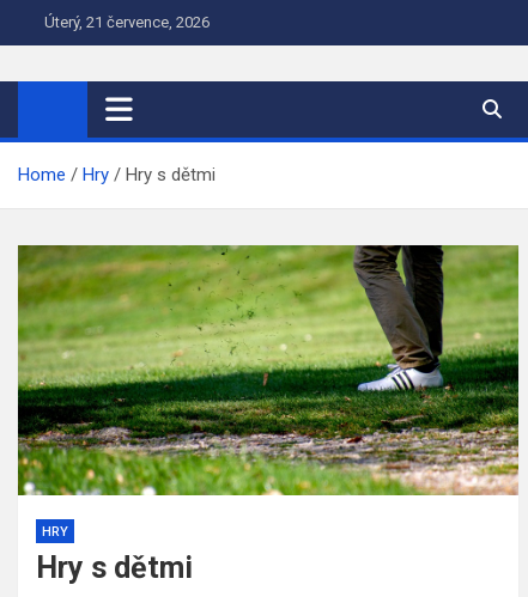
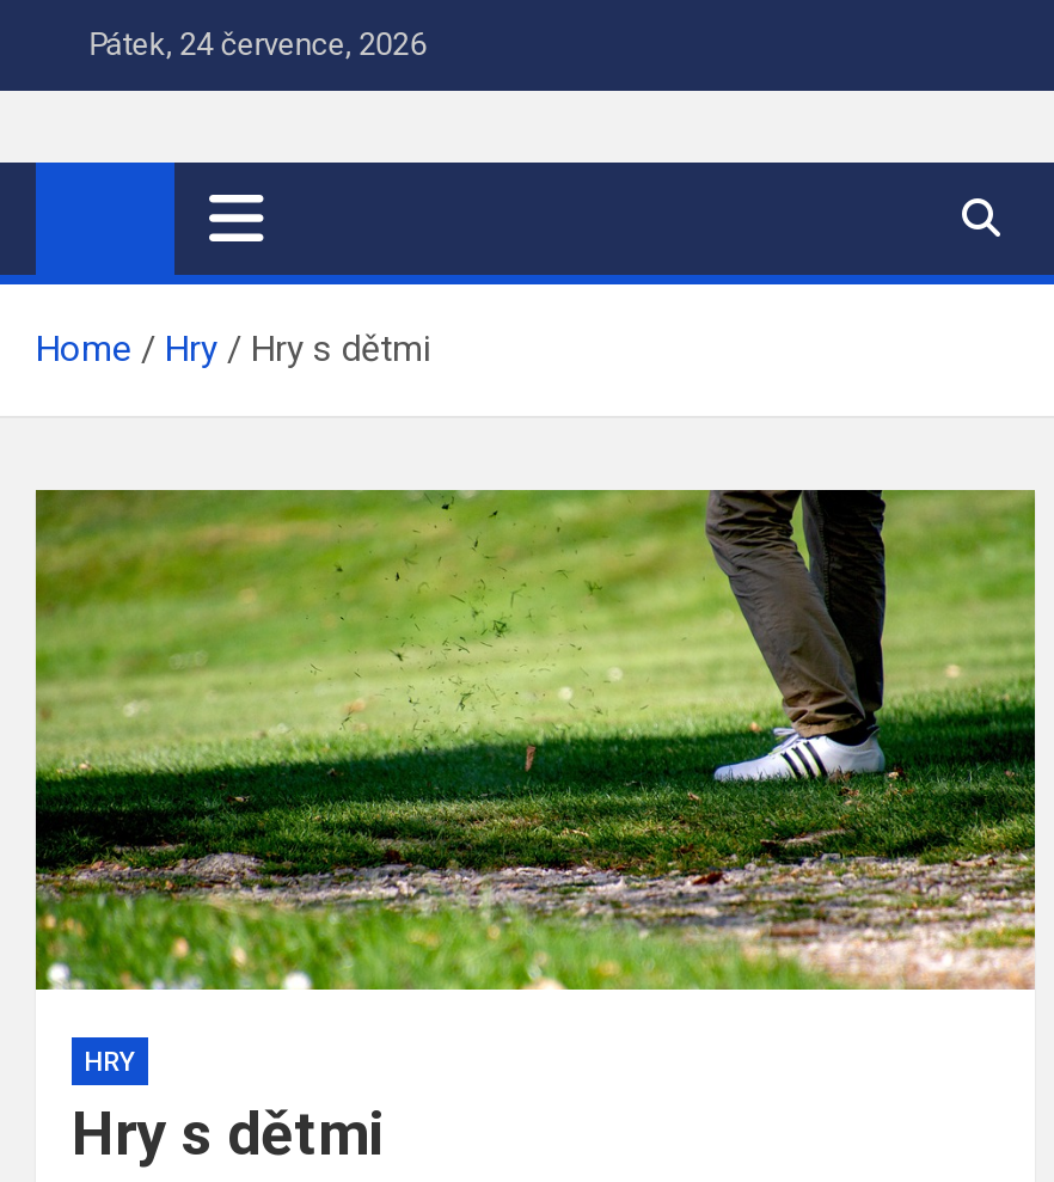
[37,13,210,31] Úterý, 21 července, 2026 -> [75,26,426,62] Pátek, 24 července, 2026

